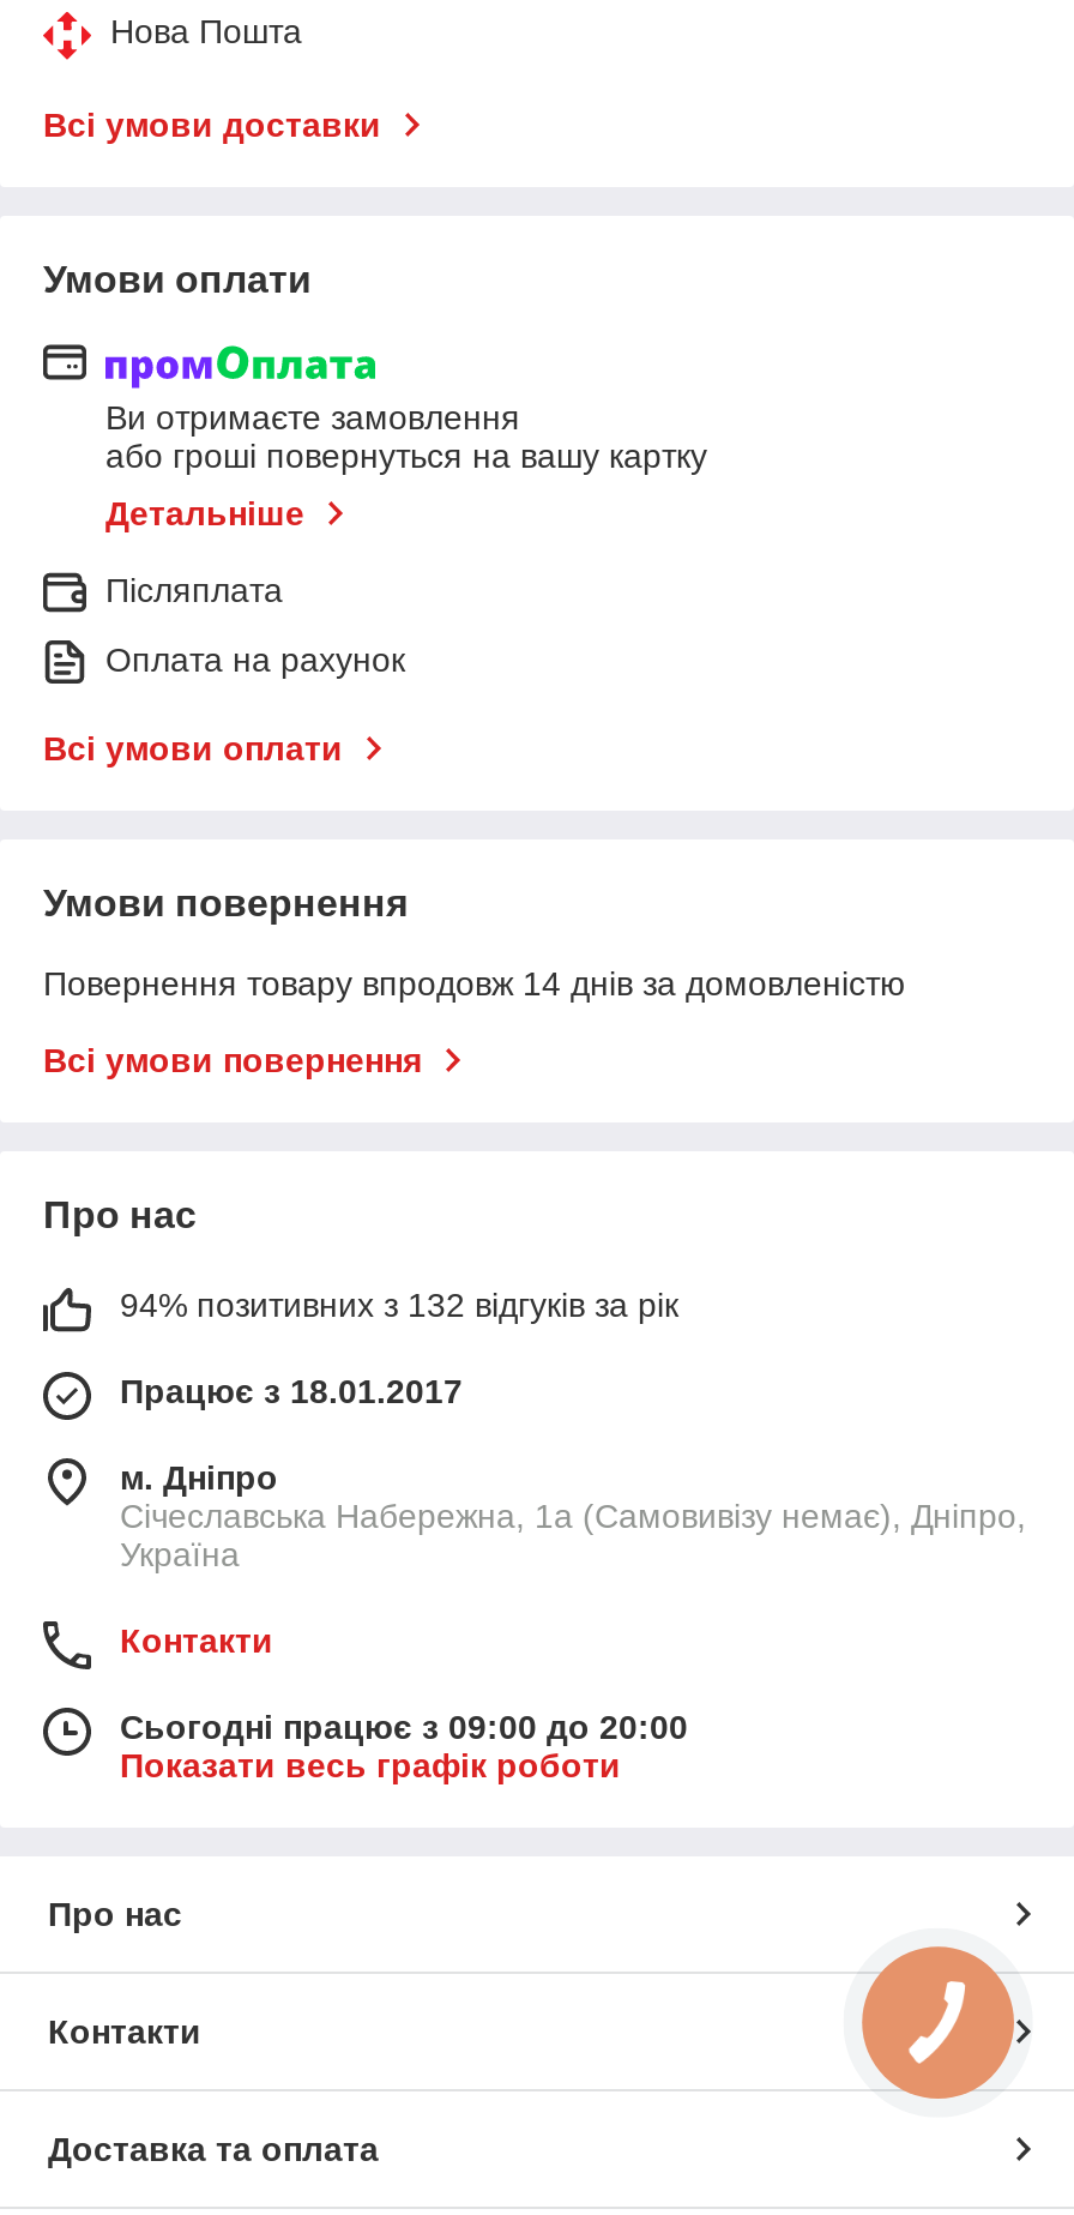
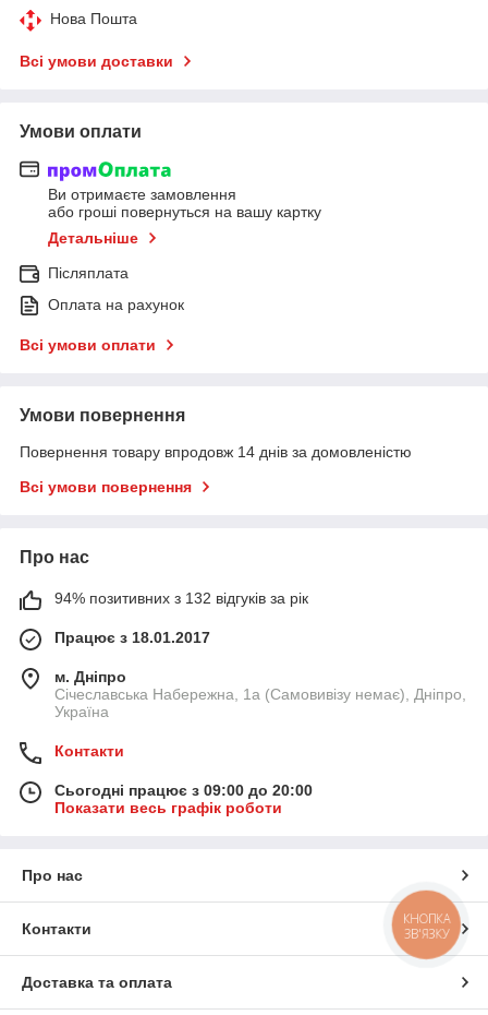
none -> [403,910,450,942] КНОПКА | ЗВ'ЯЗКУ

